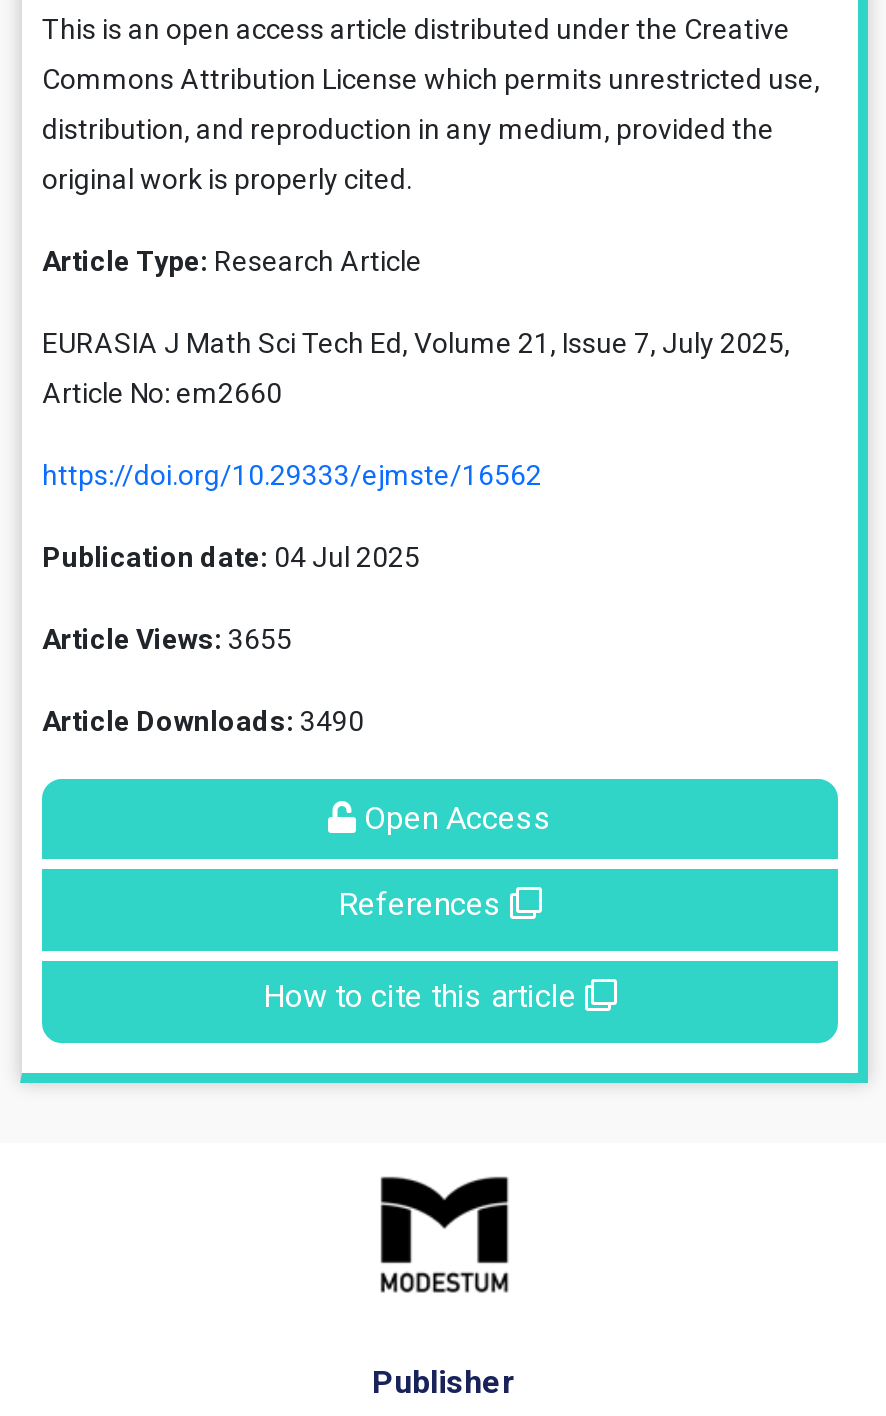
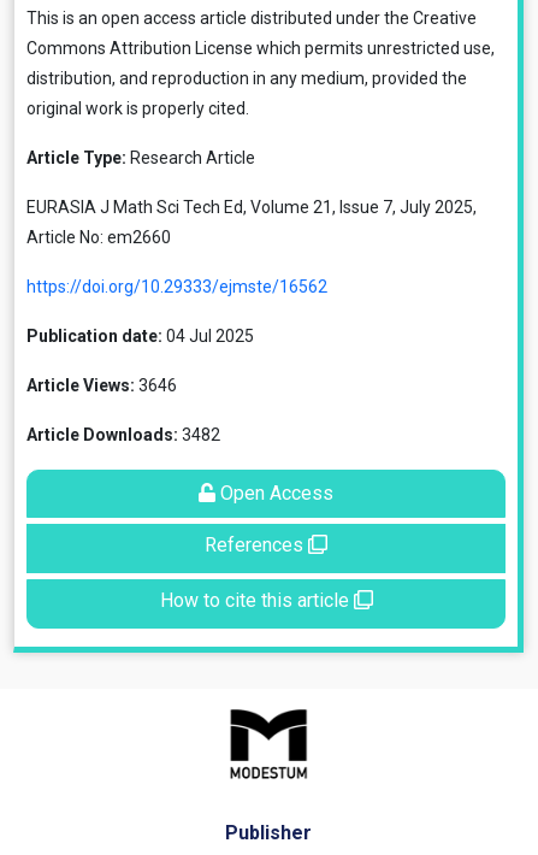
[42,623,292,655] Article Views: 3655 -> [26,376,177,395] Article Views: 3646
[42,705,364,737] Article Downloads: 3490 -> [26,425,220,444] Article Downloads: 3482

